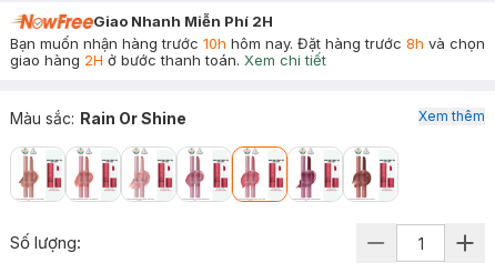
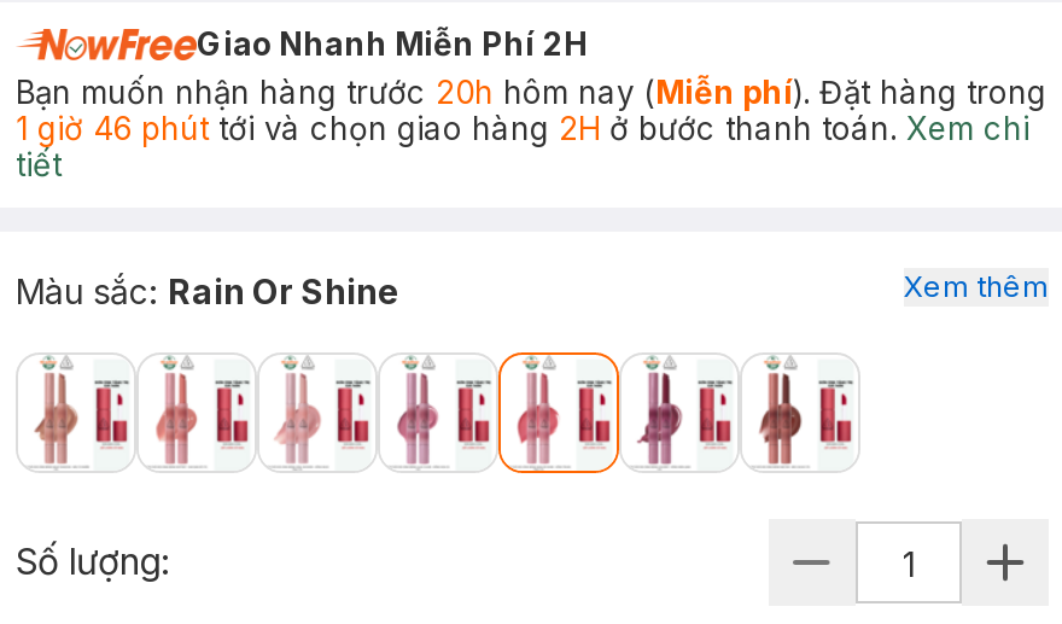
[10,34,485,69] Bạn muốn nhận hàng trước 10h hôm nay. Đặt hàng trước 8h và chọn | giao hàng 2H ở bước thanh toán. Xem chi tiết -> [16,72,1046,183] Bạn muốn nhận hàng trước 20h hôm nay (Miễn phí). Đặt hàng trong | 1 giờ 46 phút tới và chọn giao hàng 2H ở bước thanh toán. Xem chi | tiết

